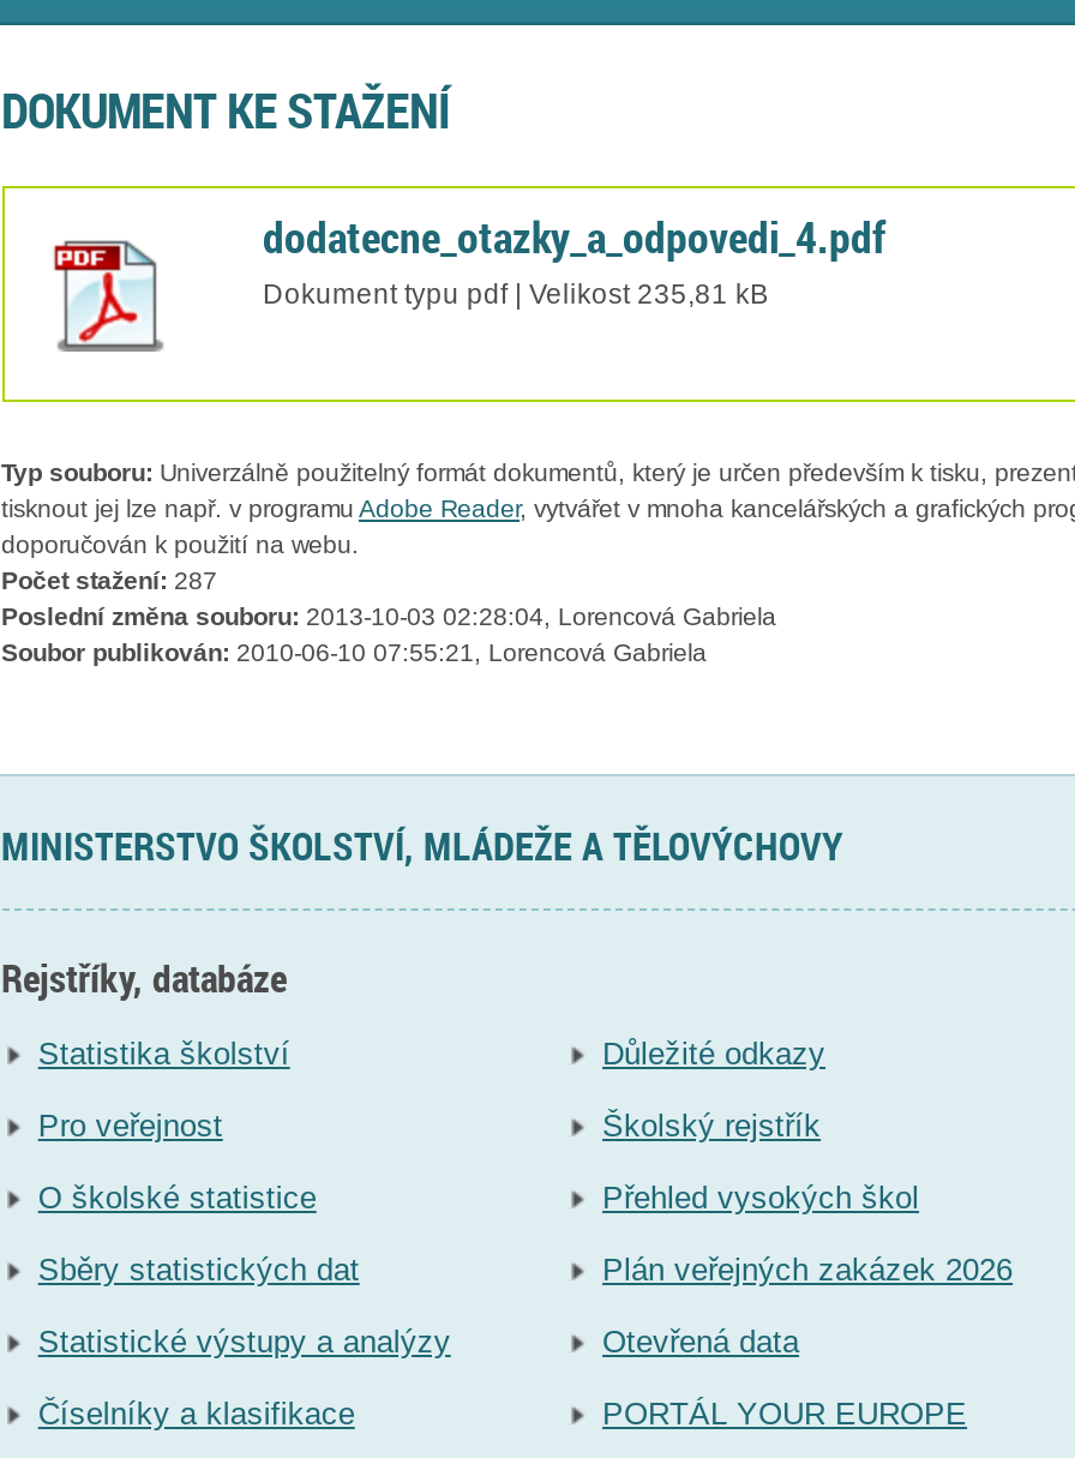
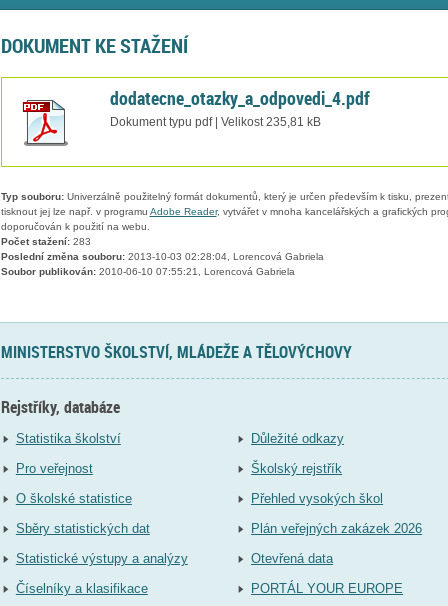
[1,569,217,595] Počet stažení: 287 -> [0,236,90,247] Počet stažení: 283

